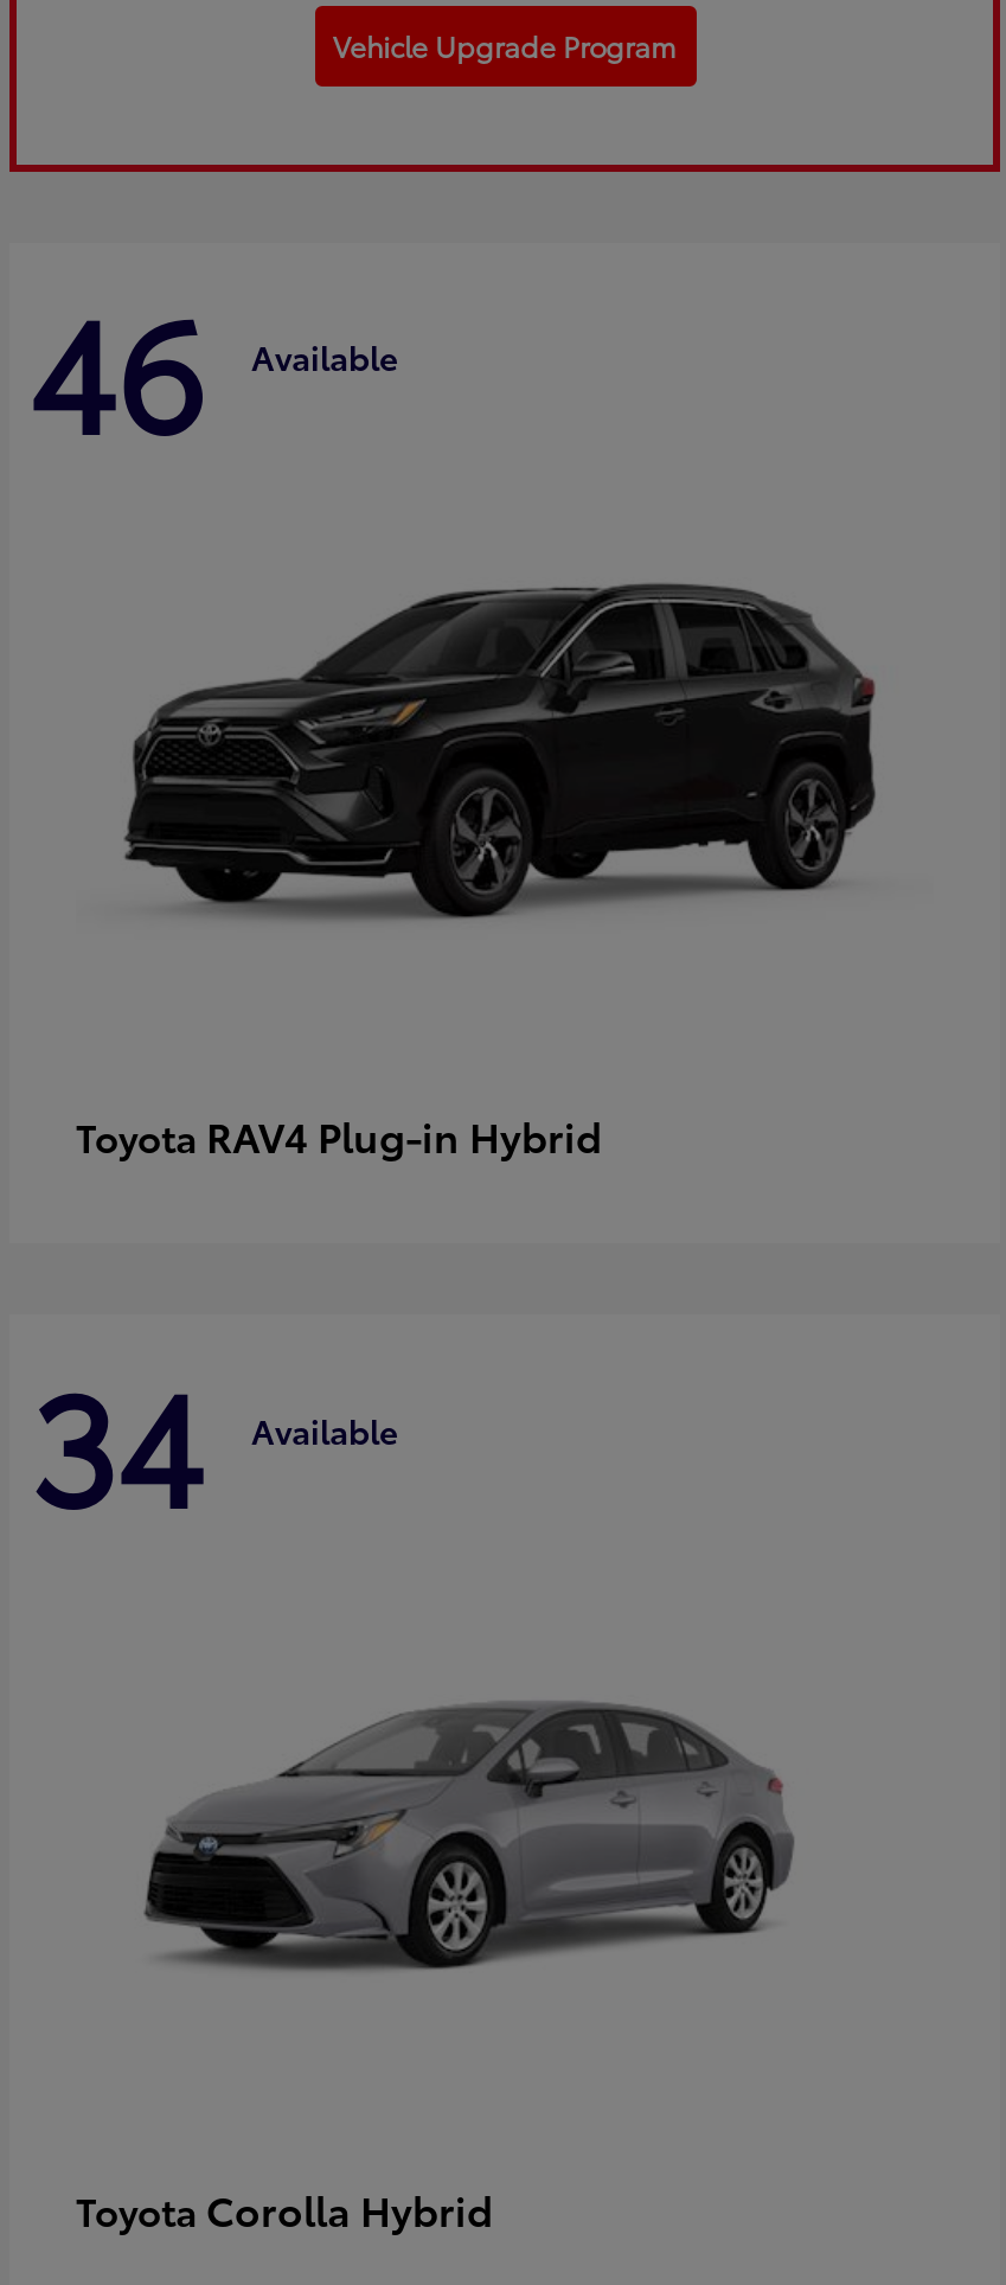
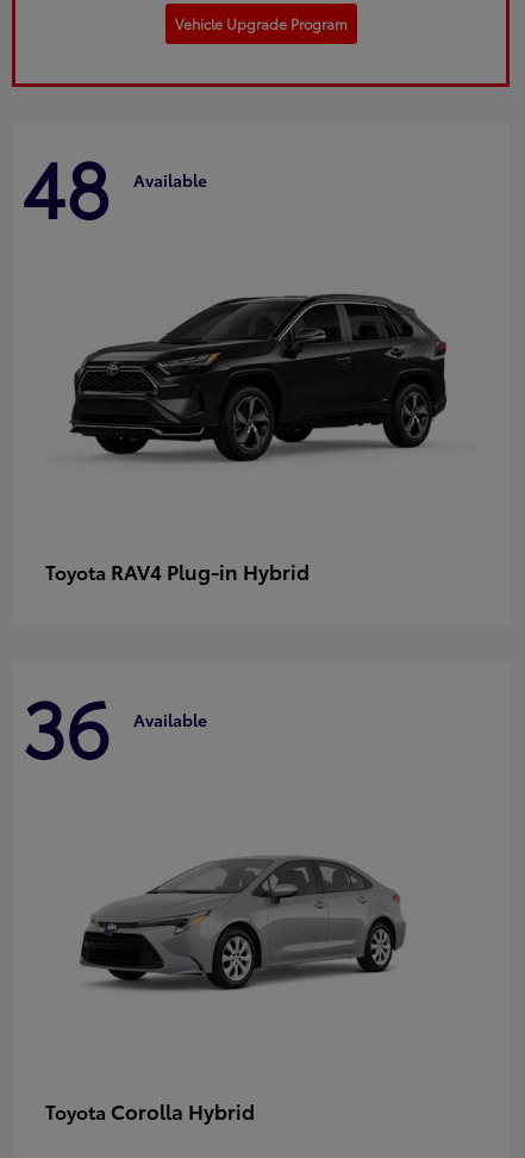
[28,258,398,476] 46 Available -> [21,130,207,240] 48 Available
[28,1330,398,1548] 34 Available -> [21,669,207,779] 36 Available

